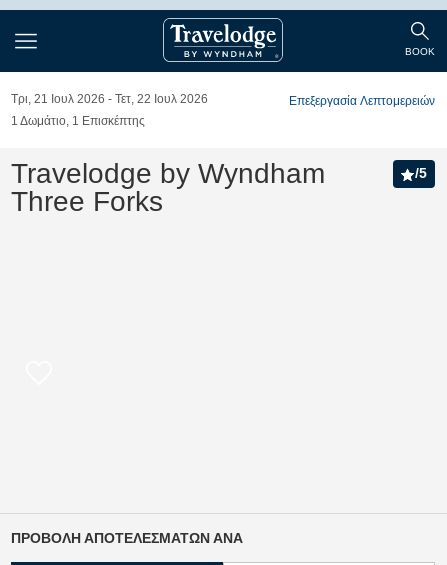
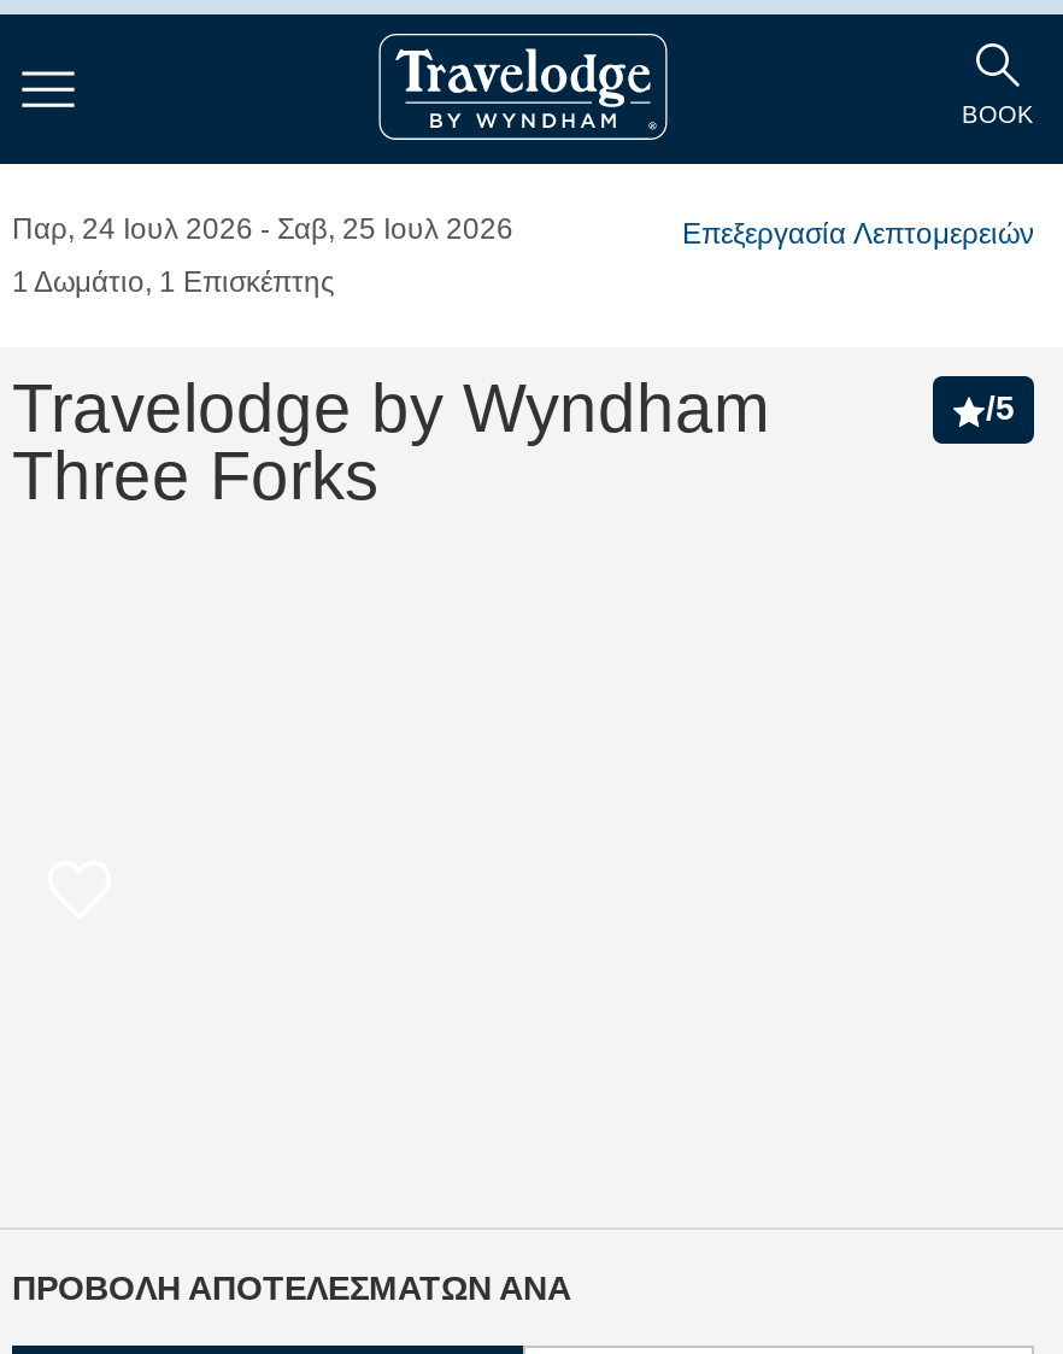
[11,92,105,106] Τρι, 21 Ιουλ 2026 -> [12,212,253,246] Παρ, 24 Ιουλ 2026
[115,92,208,106] Τετ, 22 Ιουλ 2026 -> [277,212,513,246] Σαβ, 25 Ιουλ 2026

